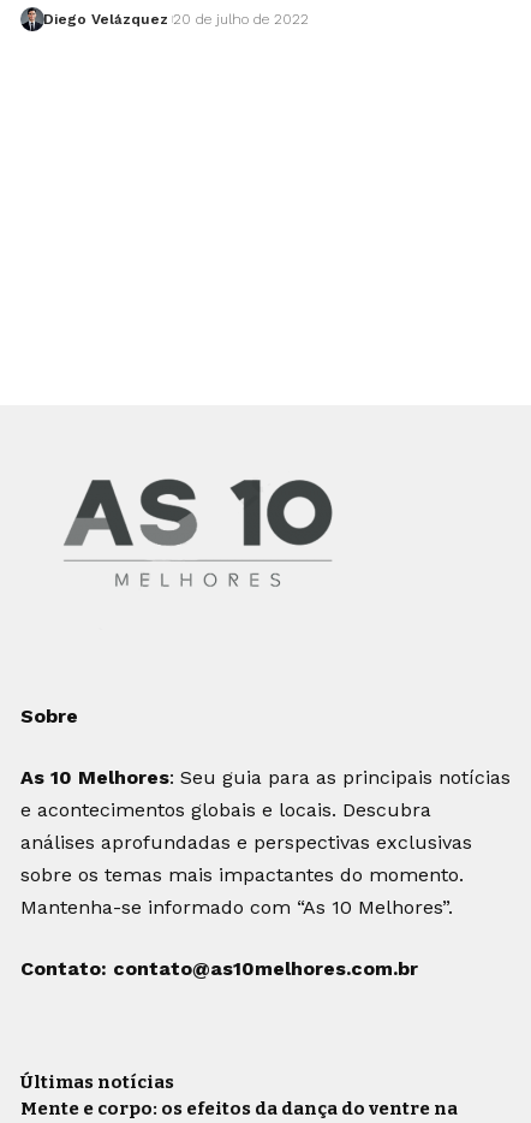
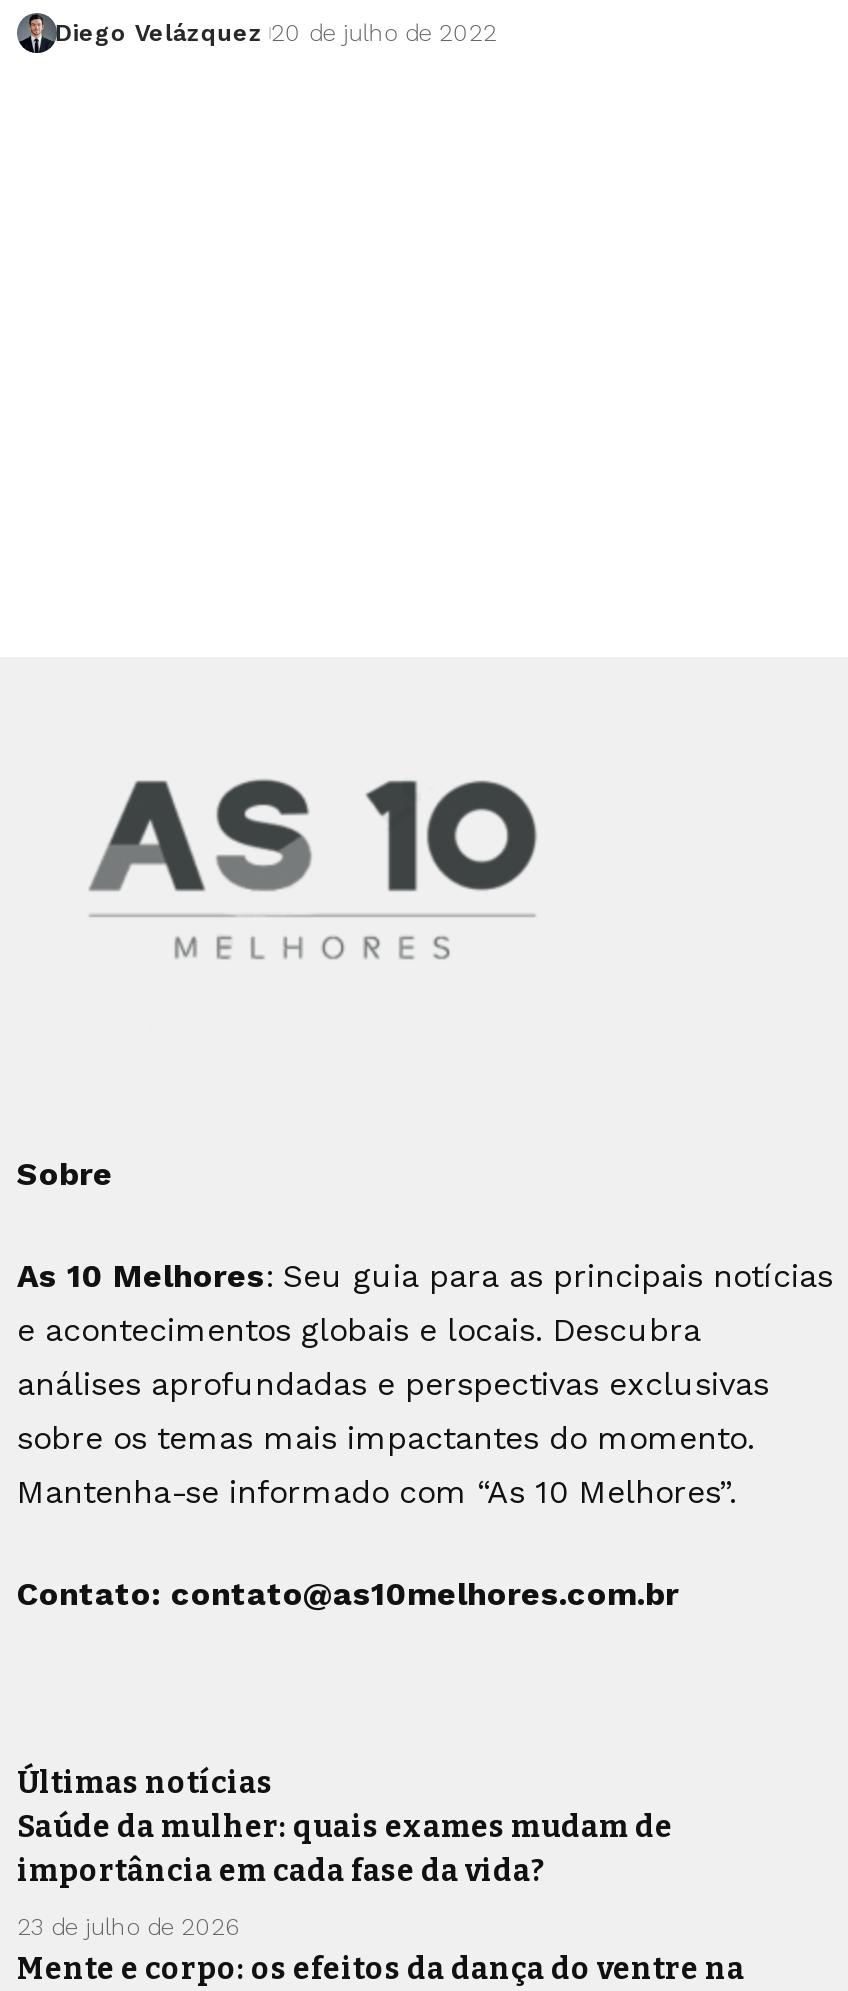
none -> [17,1808,673,1940] Saúde da mulher: quais exames mudam de | importância em cada fase da vida? | 23 de julho de 2026

